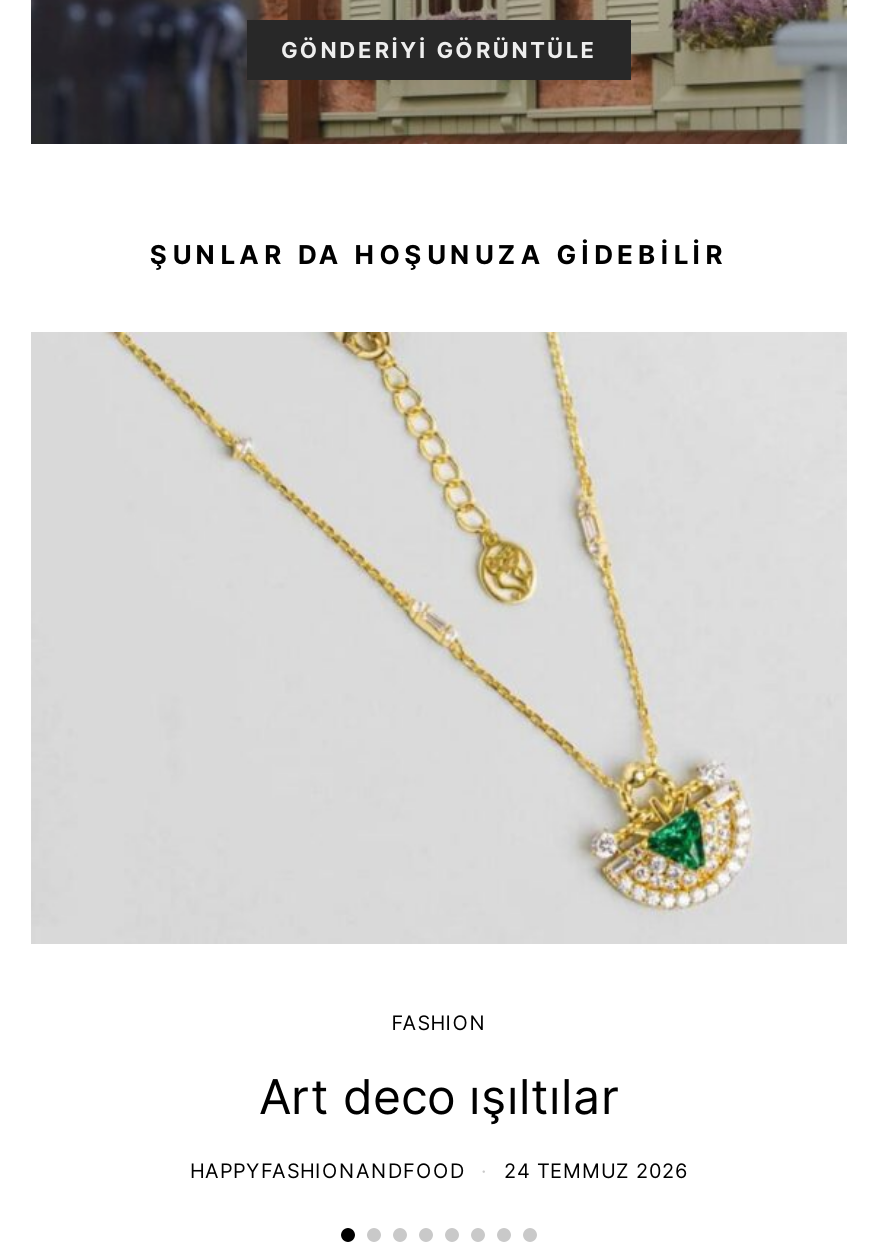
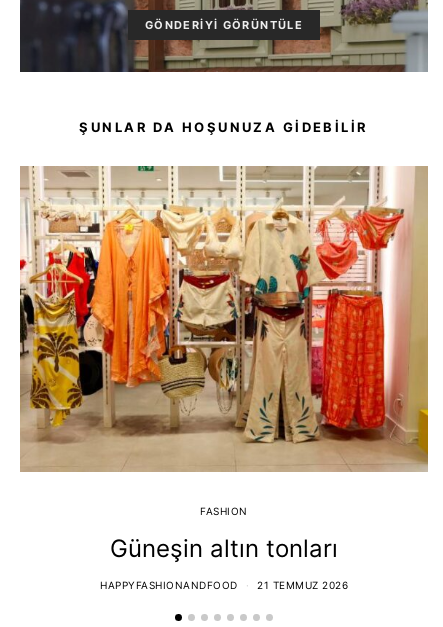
[31,332,847,942] [image] -> [19,165,429,472] [image]
[259,1069,619,1127] Art deco ışıltılar -> [110,534,338,563] Güneşin altın tonları
[190,1159,688,1183] HAPPYFASHIONANDFOOD 24 TEMMUZ 2026 -> [100,579,348,591] HAPPYFASHIONANDFOOD 21 TEMMUZ 2026

